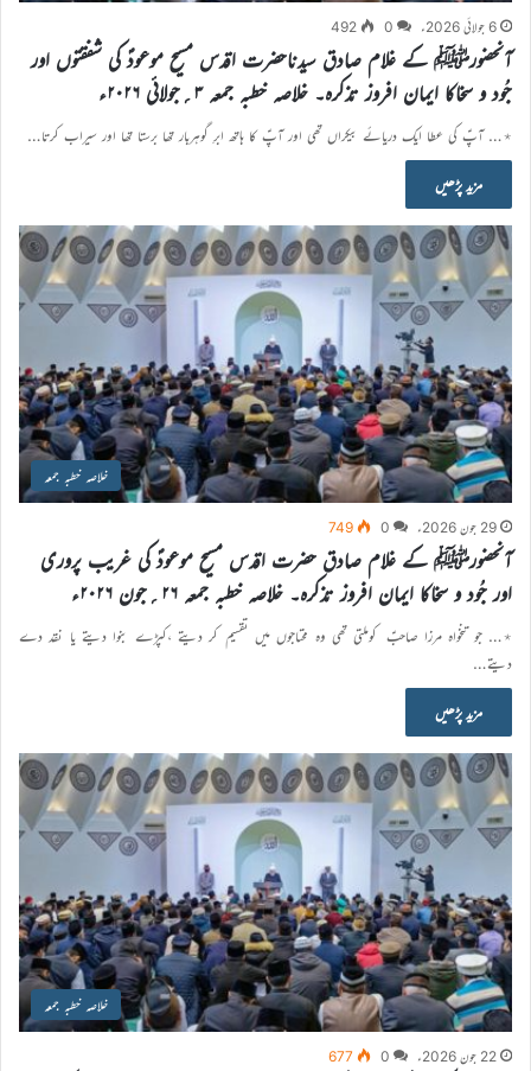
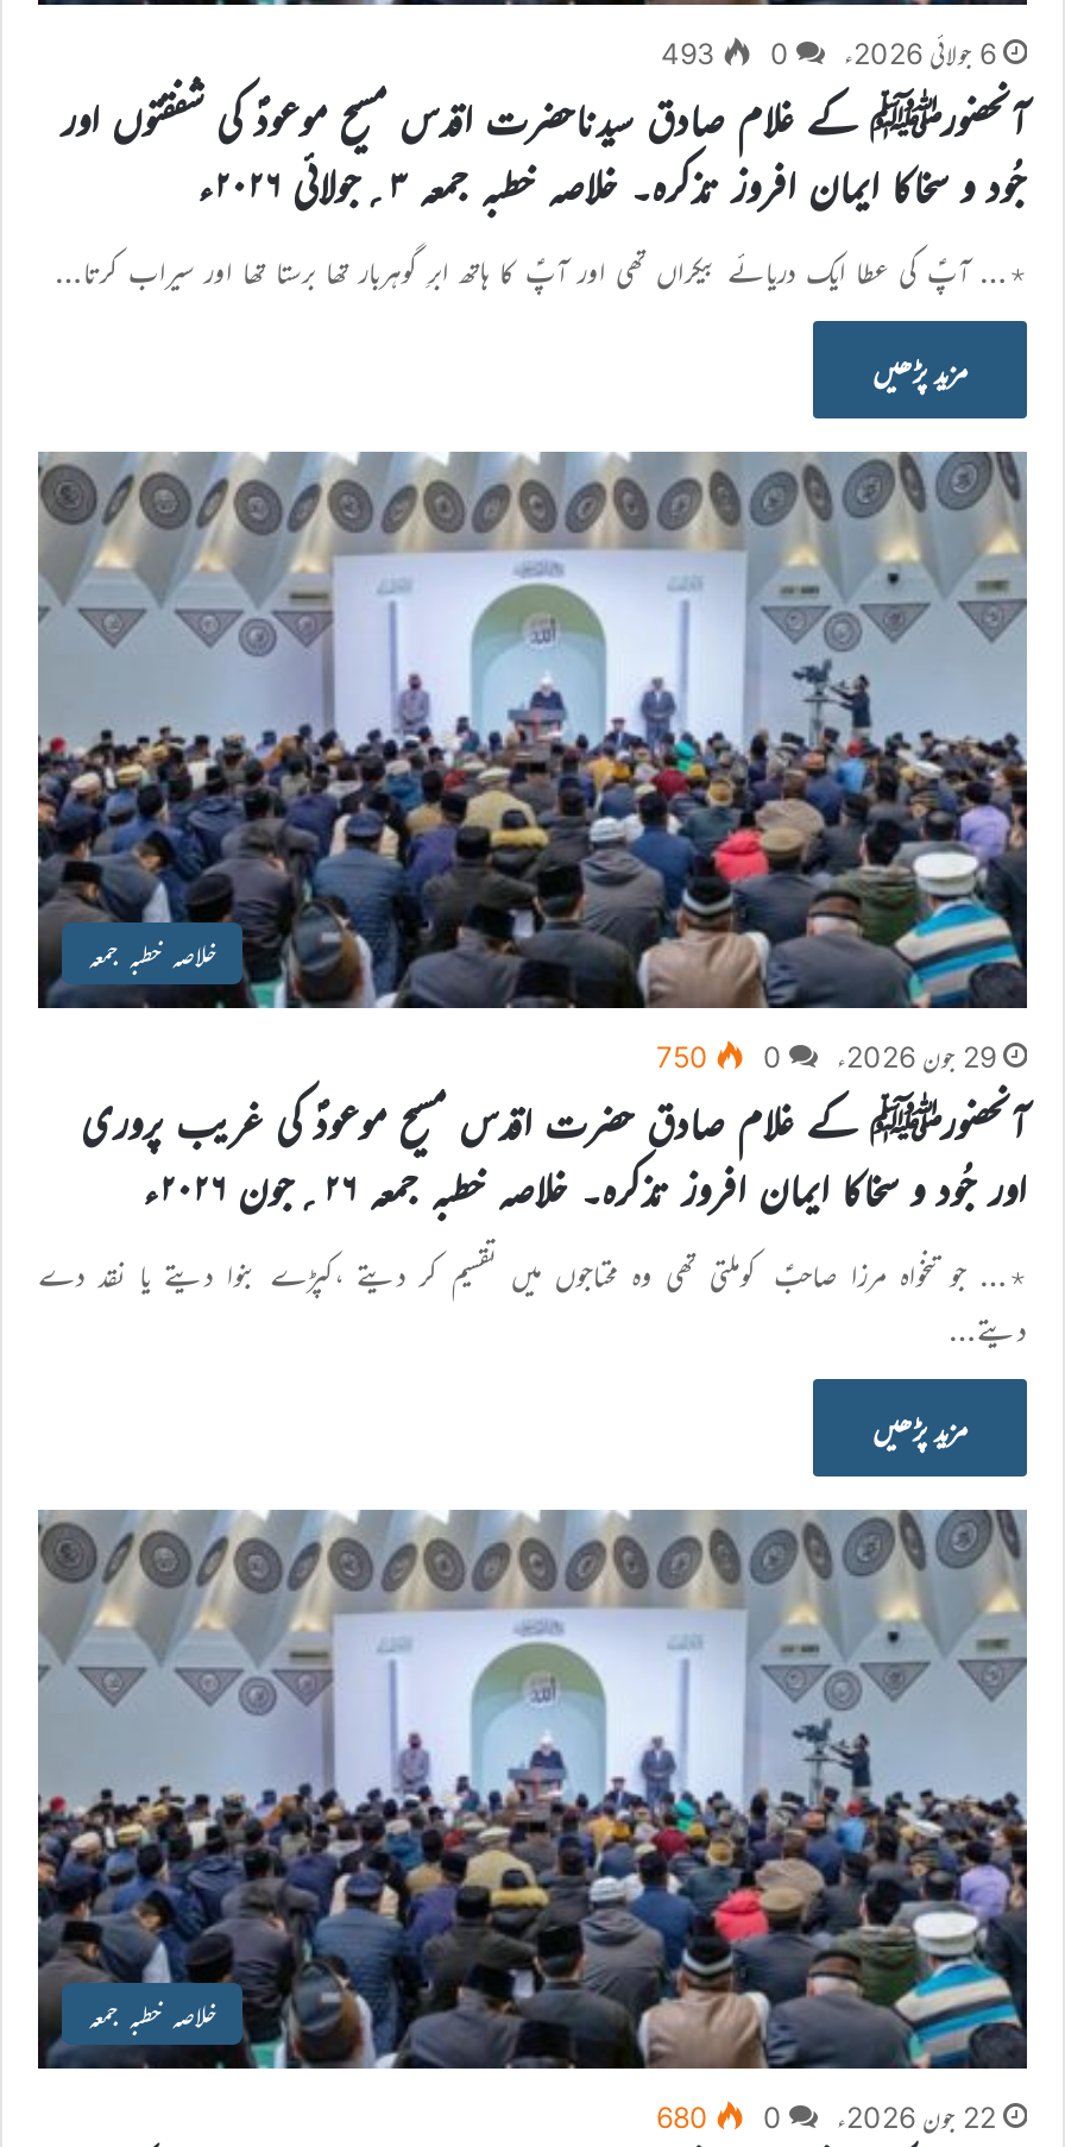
[331,17,394,35] 492 0 -> [661,35,789,71] 493 0
[328,519,390,536] 749 0 -> [656,1040,782,1075] 750 0
[328,1047,390,1065] 677 0 -> [656,2099,782,2135] 680 0

